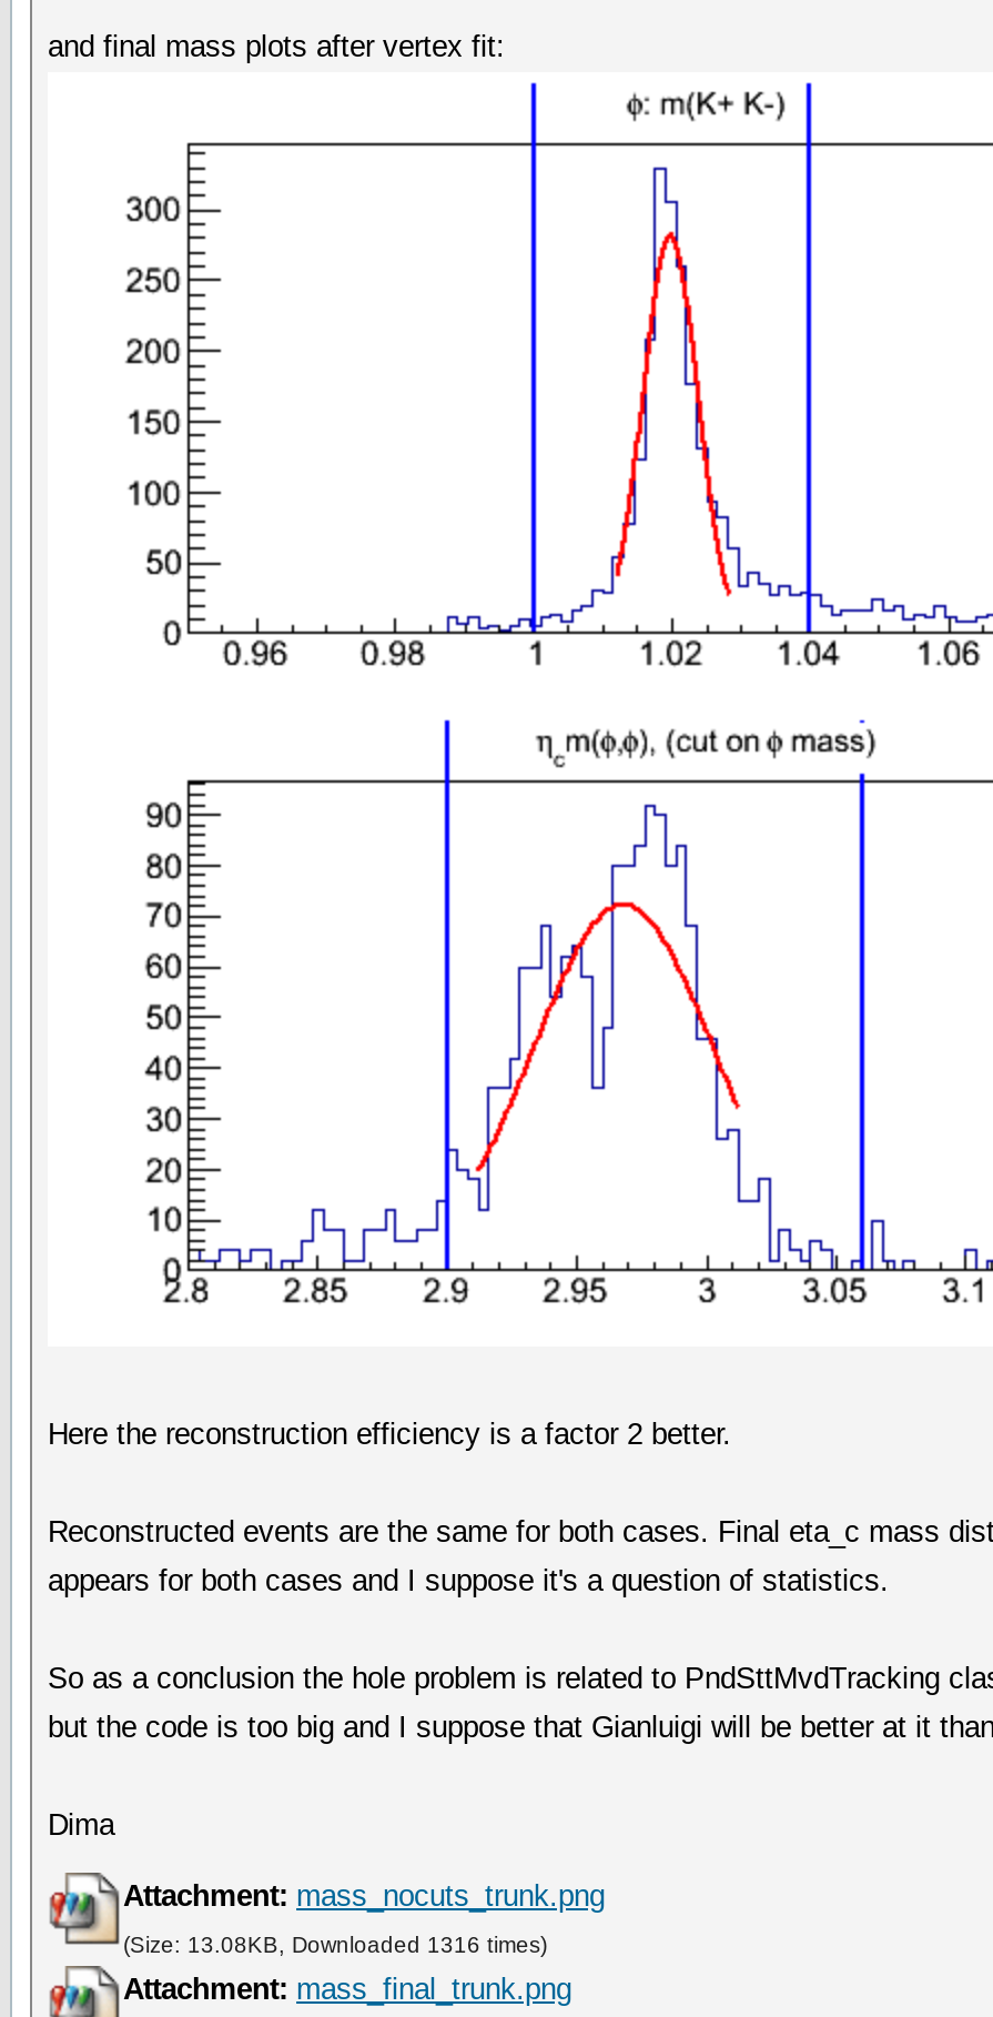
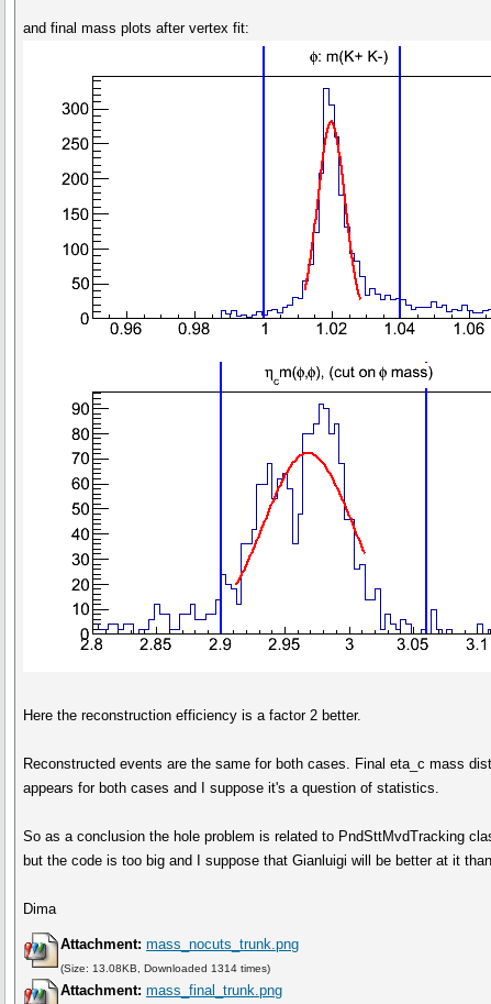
[123,1933,547,1957] (Size: 13.08KB, Downloaded 1316 times) -> [60,962,270,974] (Size: 13.08KB, Downloaded 1314 times)

